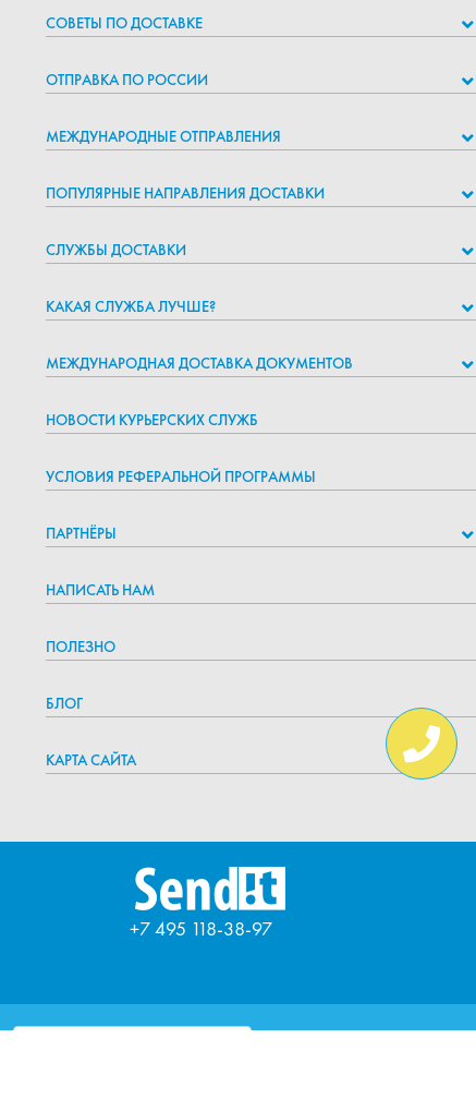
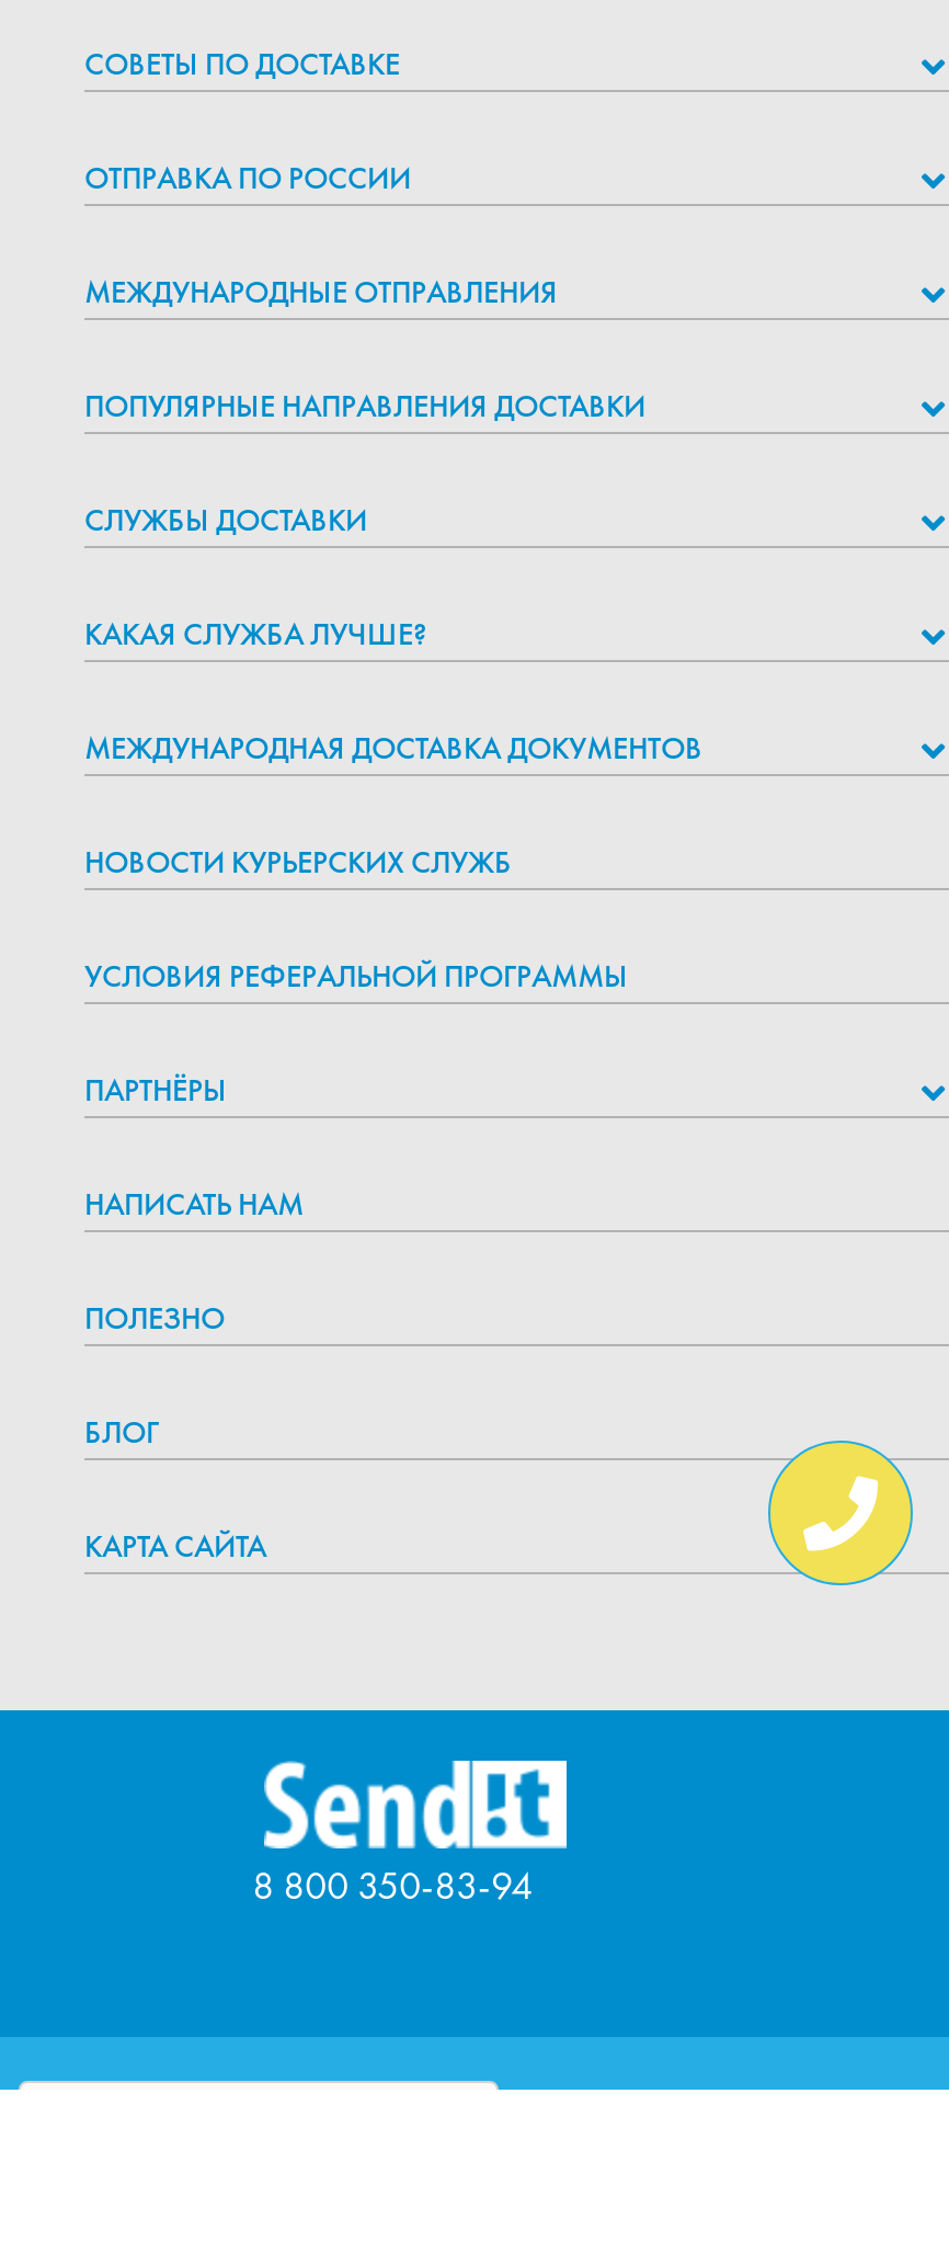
[129,916,272,941] +7 495 118-38-97 -> [252,1859,533,1909] 8 800 350-83-94

